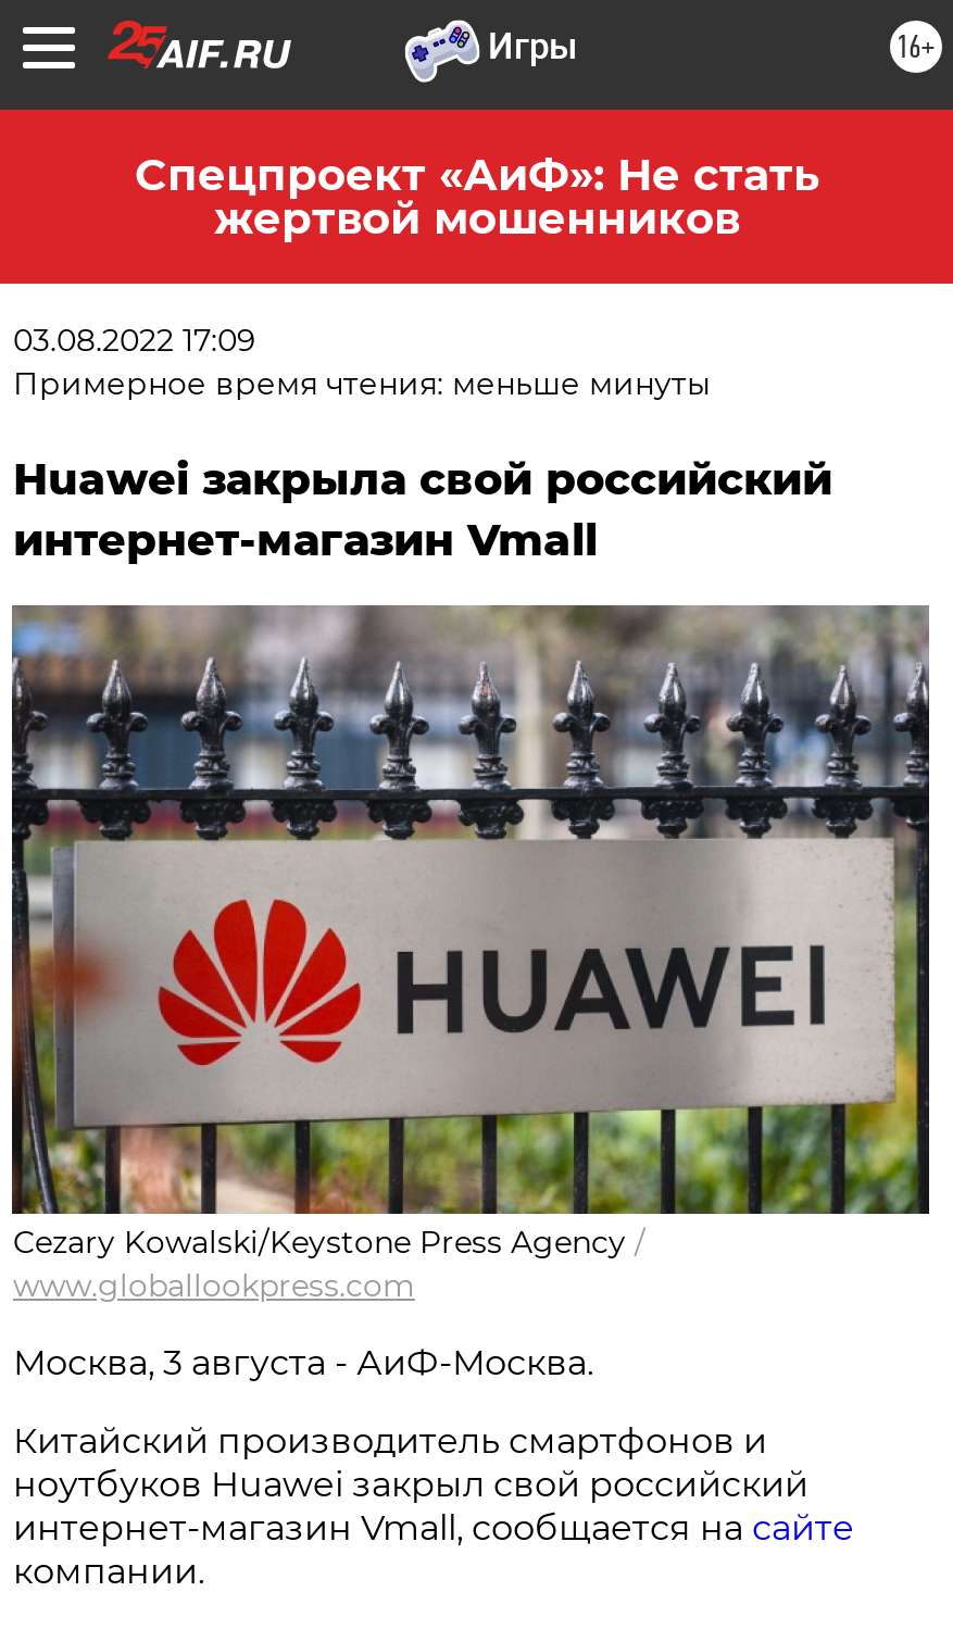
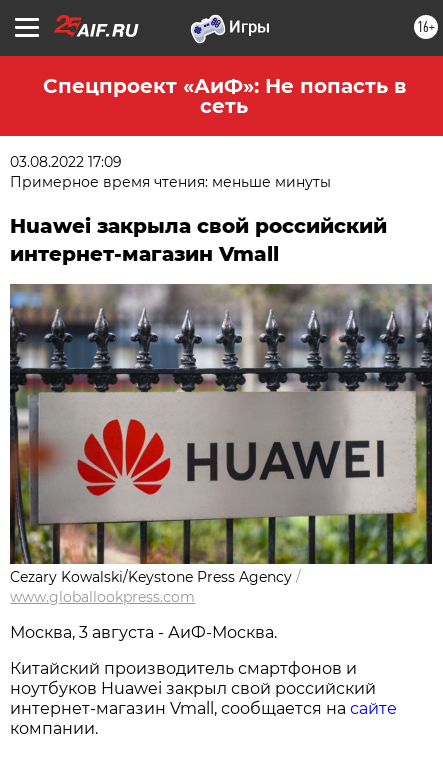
[135,149,819,245] Спецпроект «АиФ»: Не стать | жертвой мошенников -> [42,74,405,118] Спецпроект «АиФ»: Не попасть в | сеть

